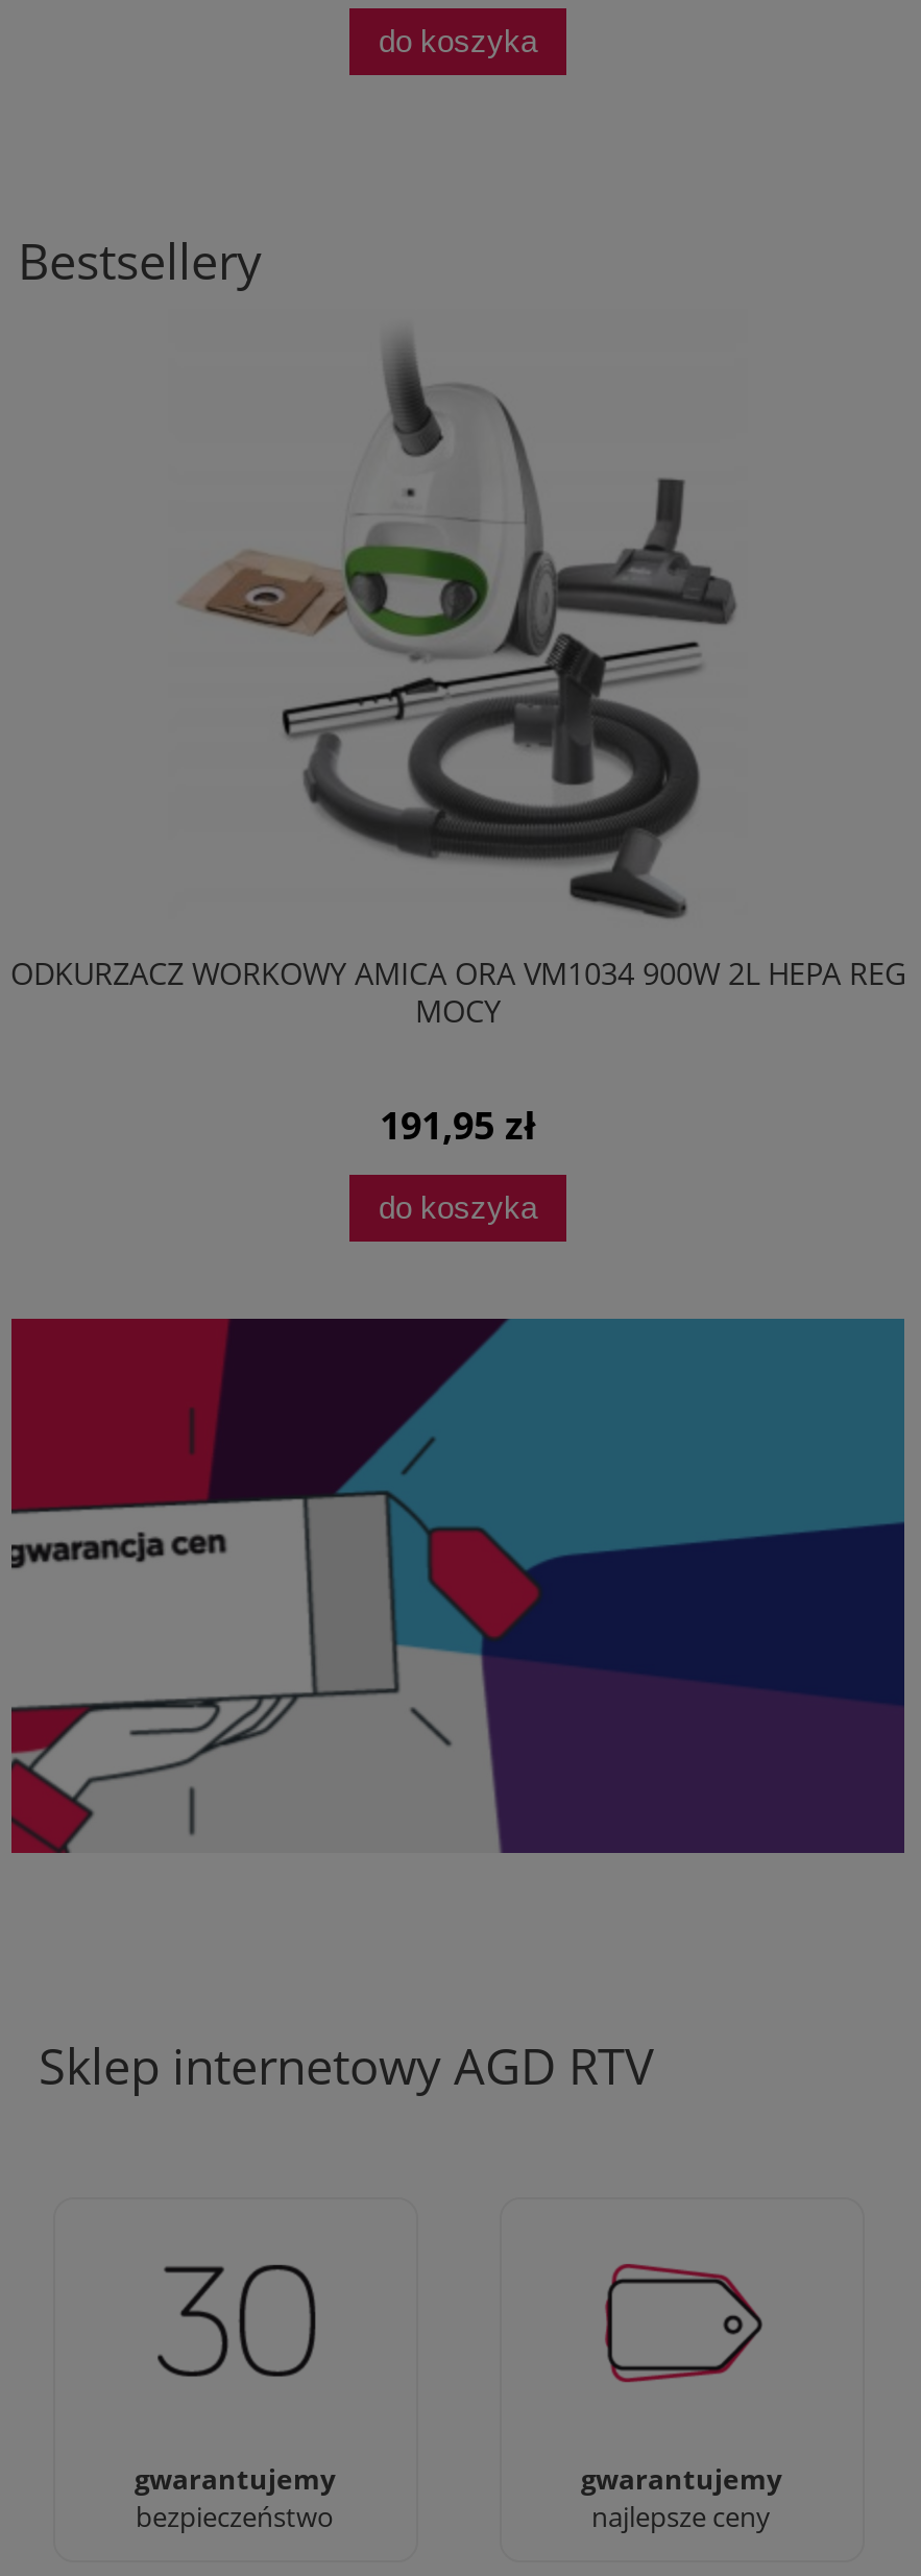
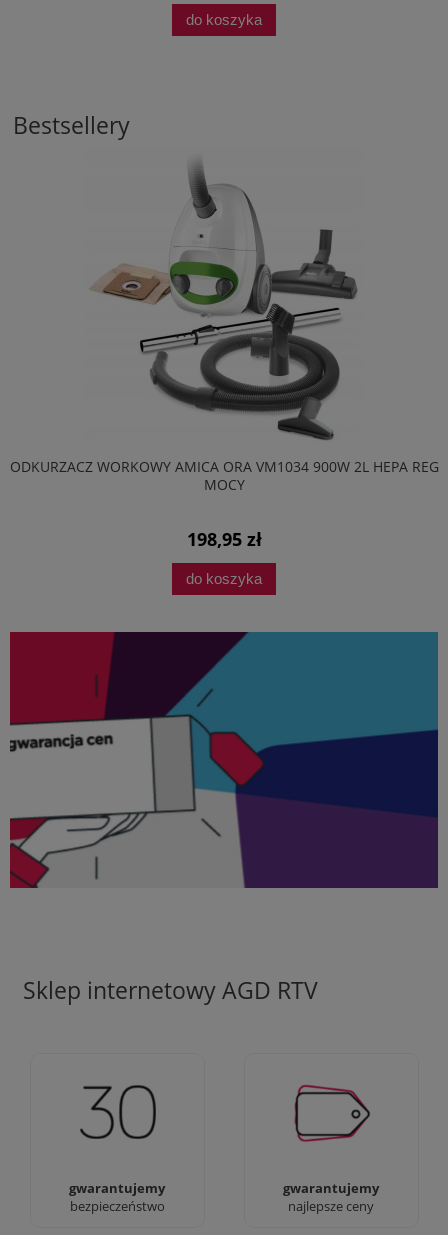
[380,1099,536,1149] 191,95 zł -> [186,526,261,550] 198,95 zł

